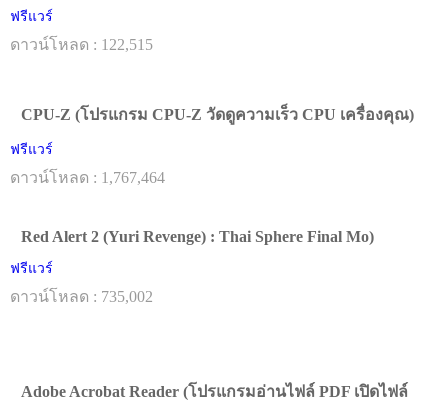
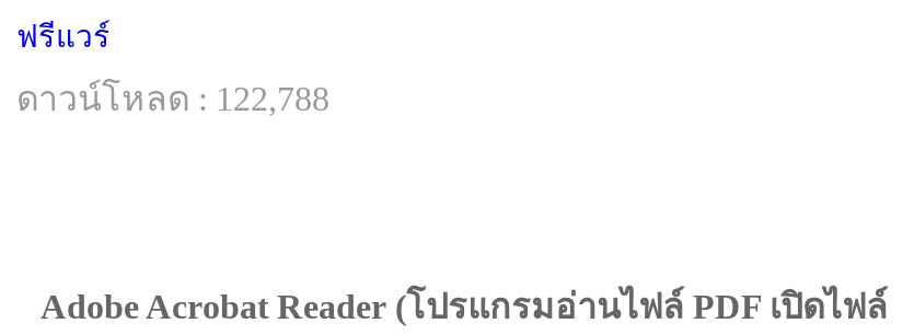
[10,36,153,53] ดาวน์โหลด : 122,515 -> [16,80,329,117] ดาวน์โหลด : 122,788
[10,106,414,186] CPU-Z (โปรแกรม CPU-Z วัดดูความเร็ว CPU เครื่องคุณ) | ฟรีแวร์ | ดาวน์โหลด : 1,767,464 -> none
[10,228,374,305] Red Alert 2 (Yuri Revenge) : Thai Sphere Final Mo) | ฟรีแวร์ | ดาวน์โหลด : 735,002 -> none

